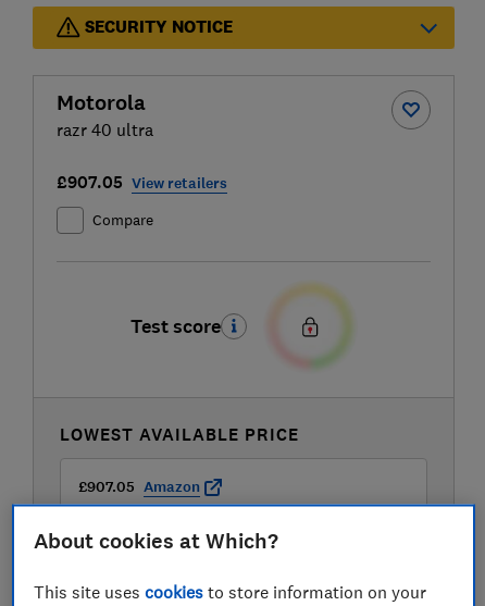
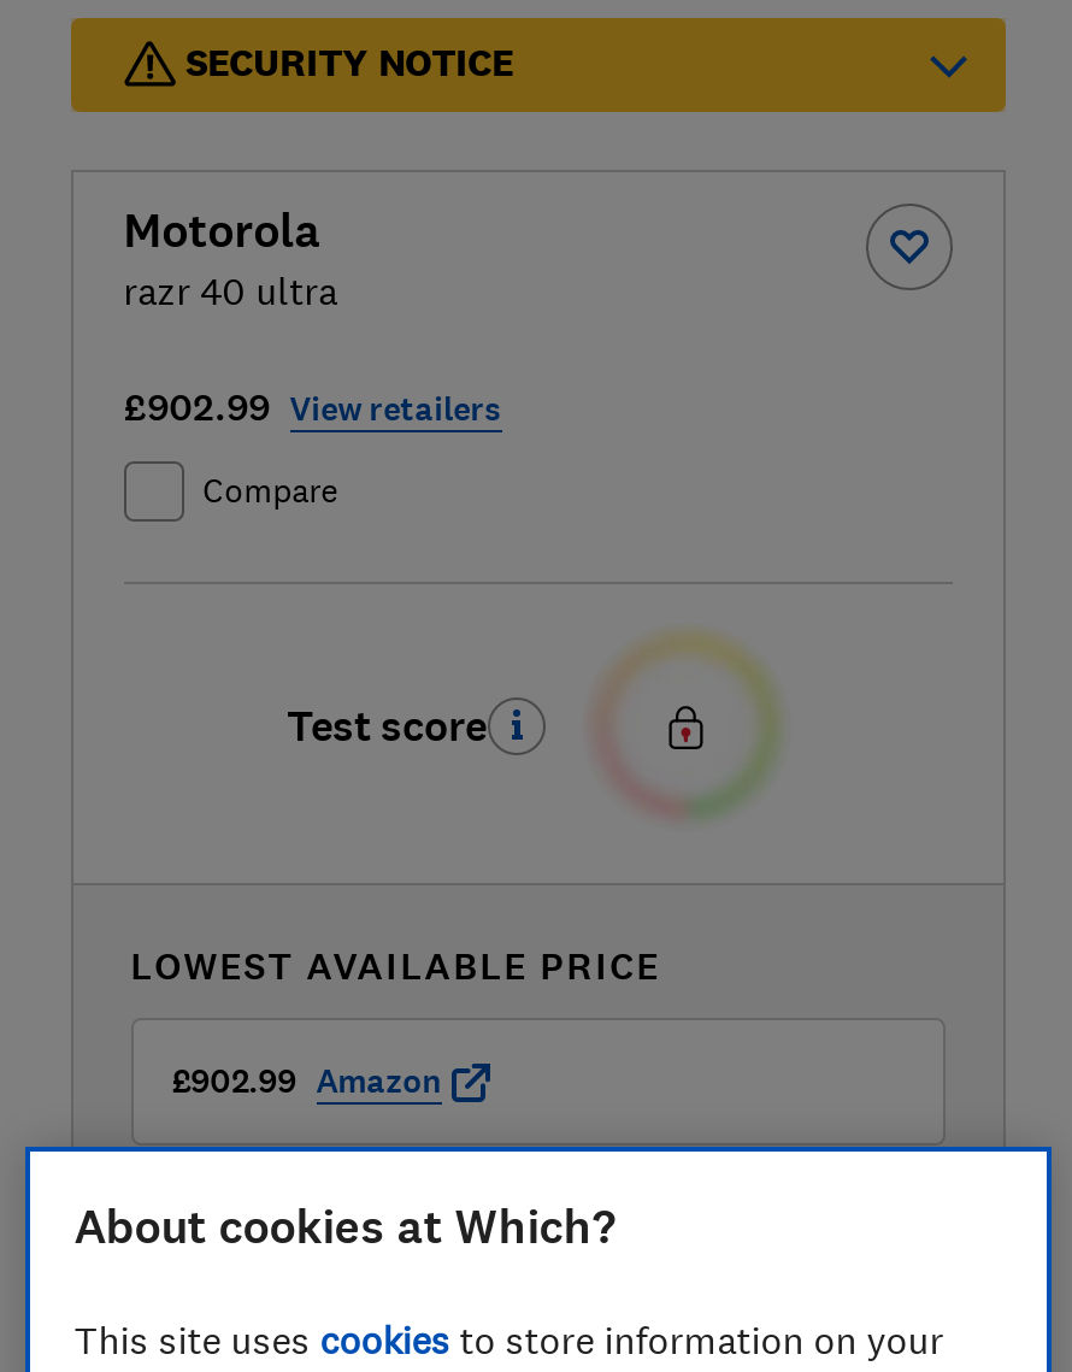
[56,171,227,194] £907.05 View retailers -> [123,382,501,432] £902.99 View retailers
[78,477,200,497] £907.05 Amazon -> [171,1059,441,1105] £902.99 Amazon

